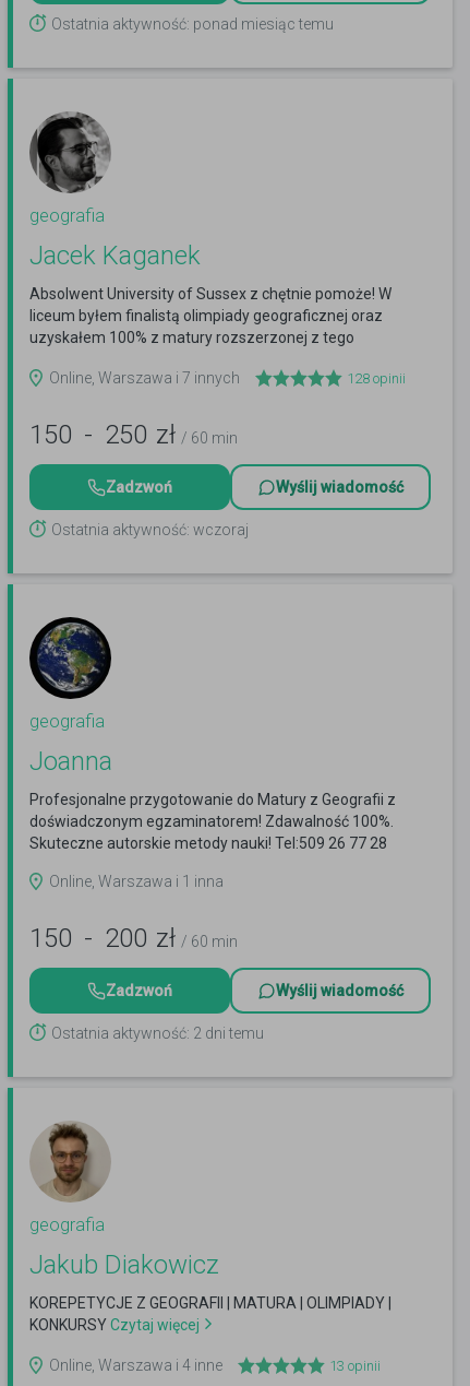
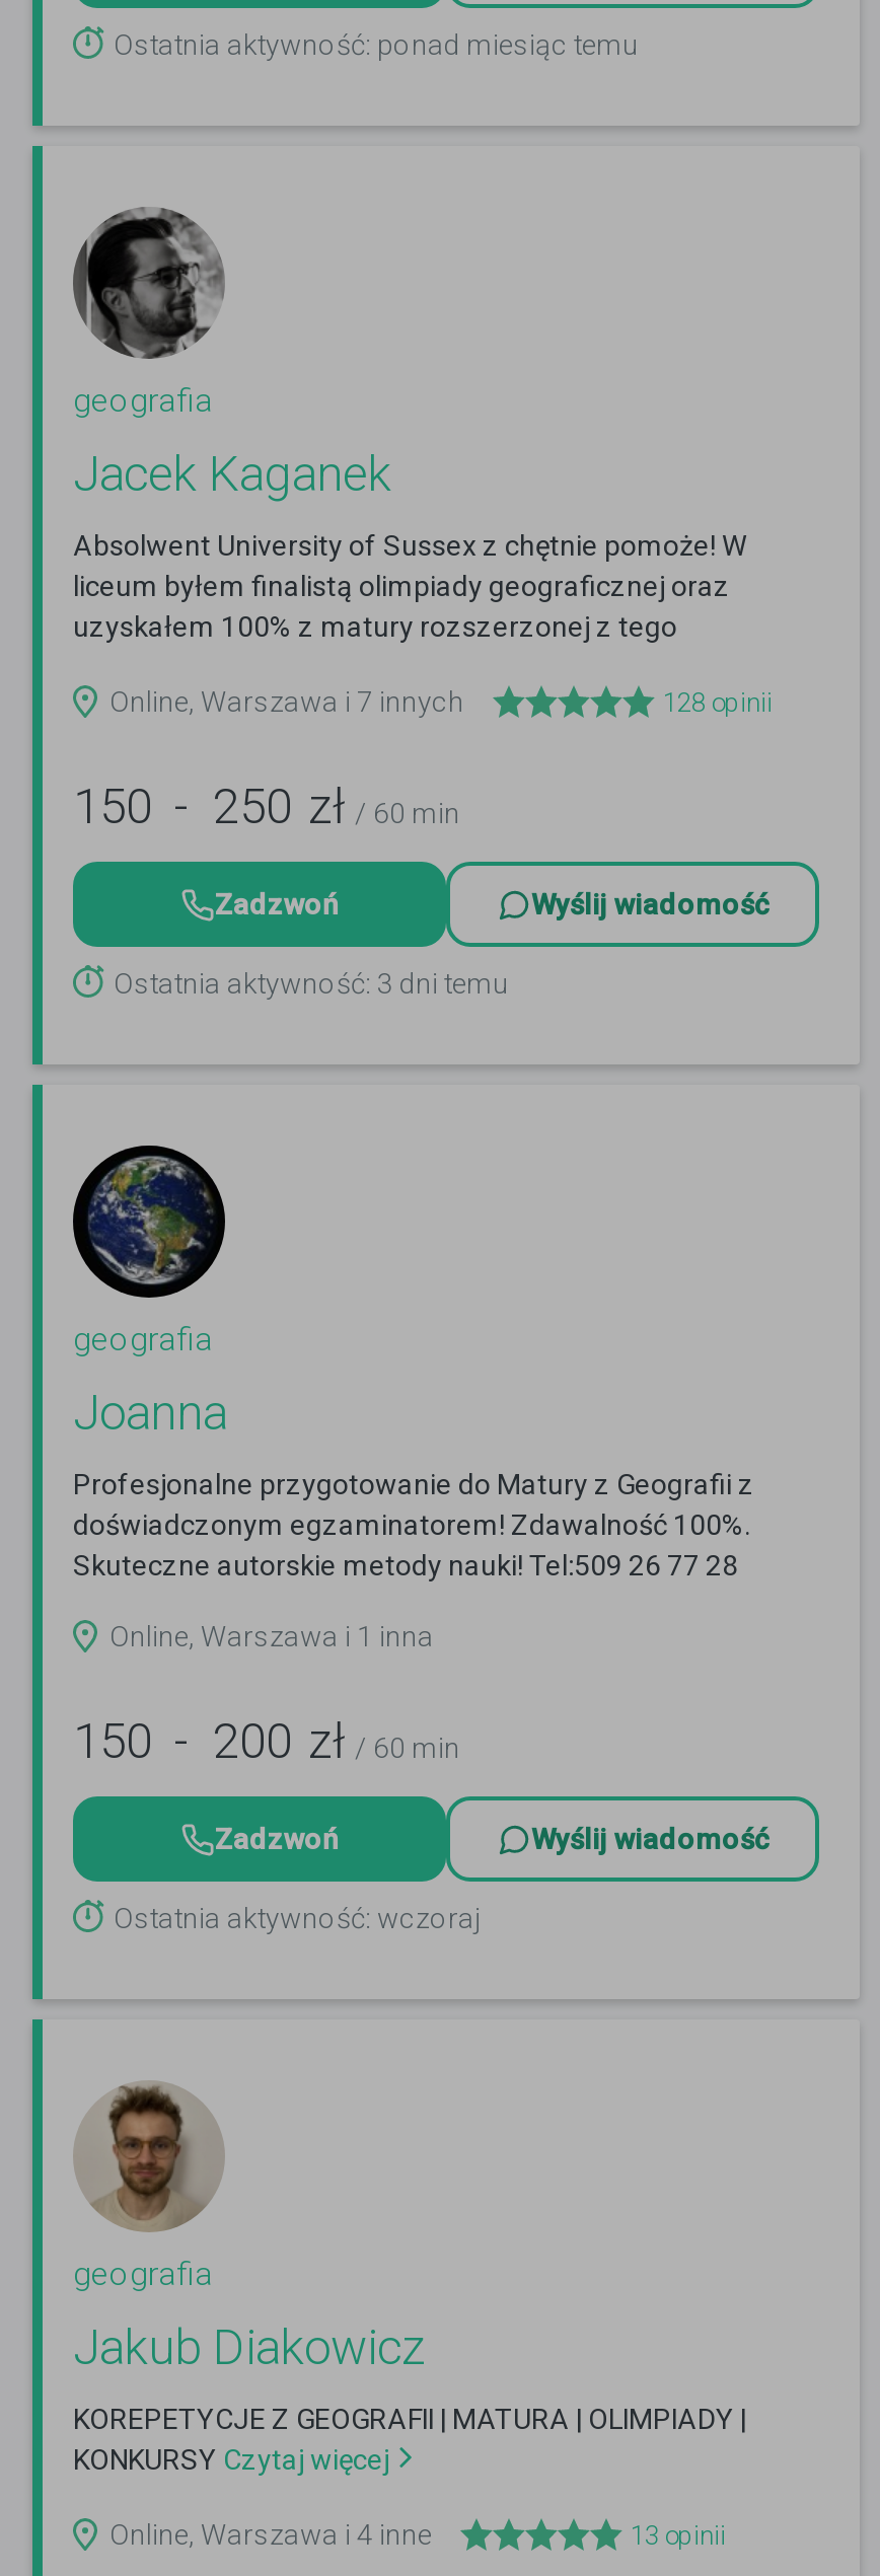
none -> [114,968,509,1000] Ostatnia aktywność: 3 dni temu
moved [51,521,249,539] -> [114,1902,481,1935]: Ostatnia aktywność: wczoraj
[51,1025,264,1042] Ostatnia aktywność: 2 dni temu -> none

